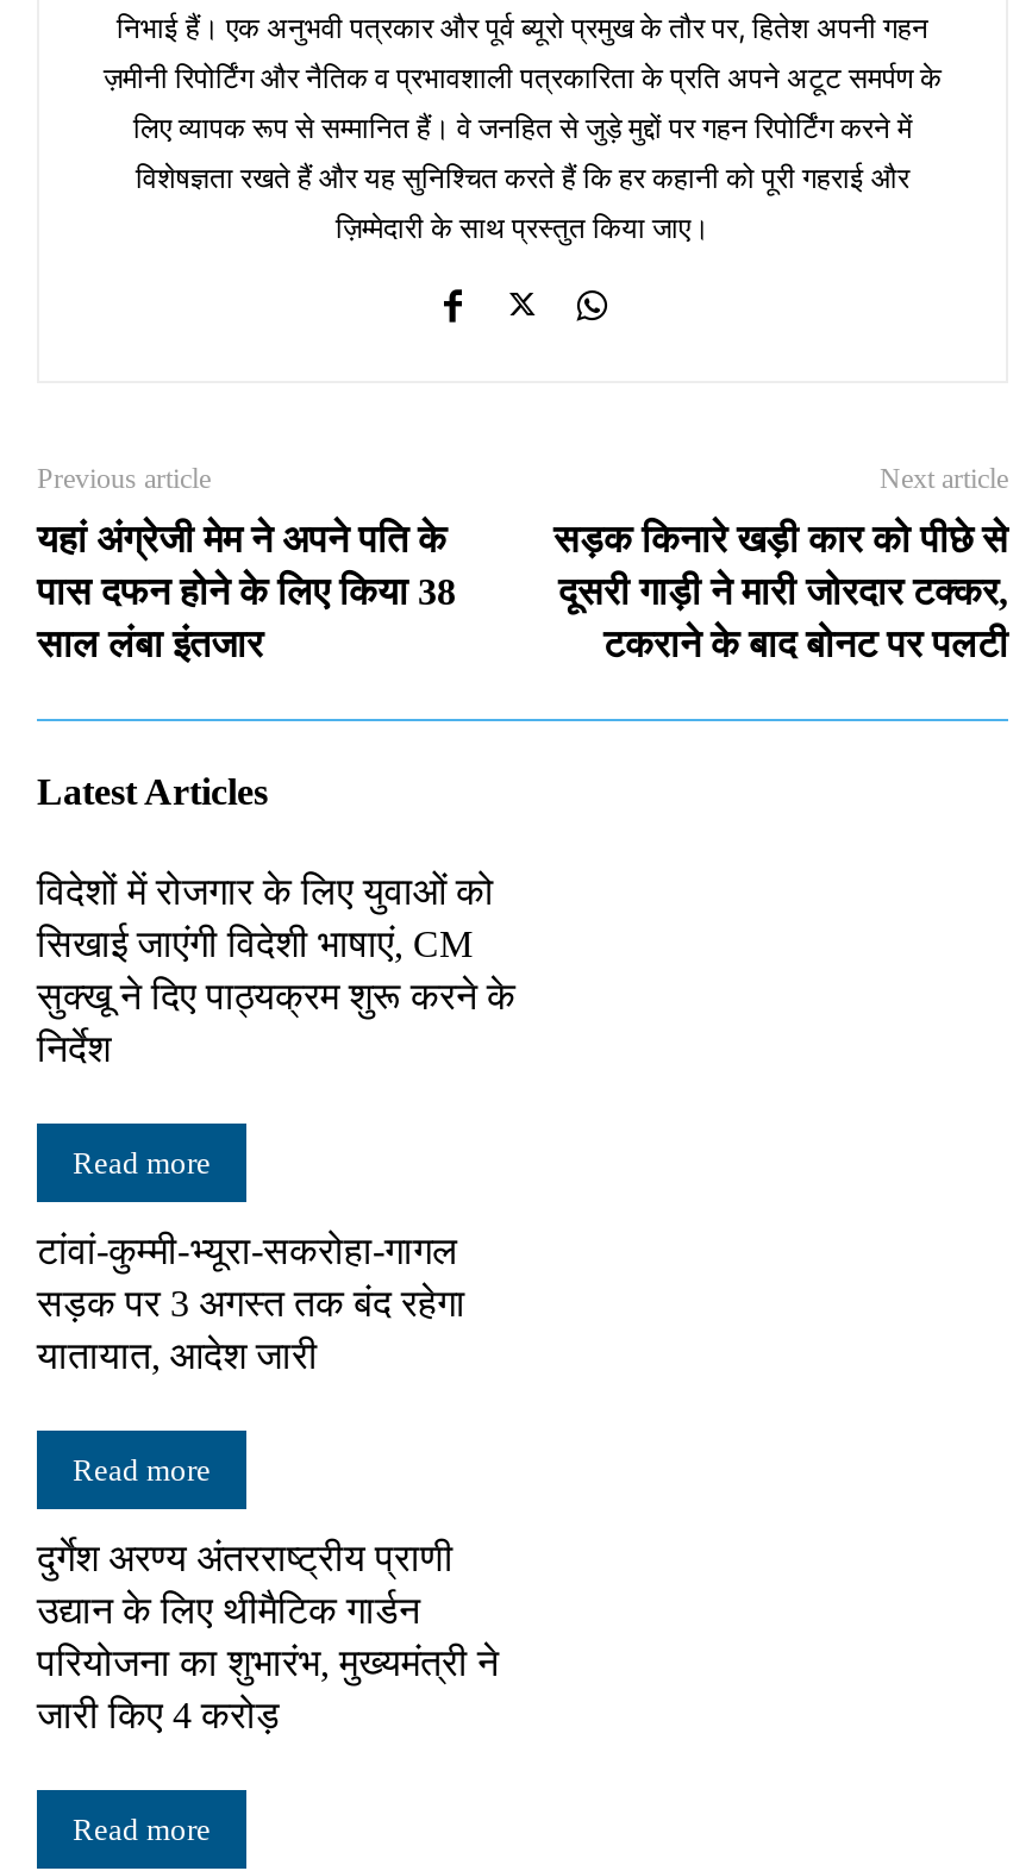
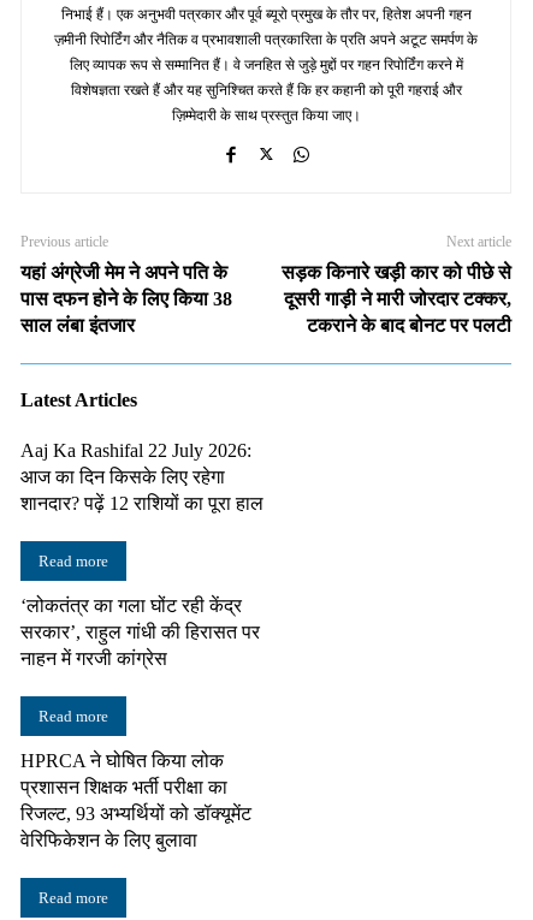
[37,871,515,1068] विदेशों में रोजगार के लिए युवाओं को | सिखाई जाएंगी विदेशी भाषाएं, CM | सुक्खू ने दिए पाठ्यक्रम शुरू करने के | निर्देश -> [20,440,263,513] Aaj Ka Rashifal 22 July 2026: | आज का दिन किसके लिए रहेगा | शानदार? पढ़ें 12 राशियों का पूरा हाल
[37,1230,465,1375] टांवां-कुम्मी-भ्यूरा-सकरोहा-गागल | सड़क पर 3 अगस्त तक बंद रहेगा | यातायात, आदेश जारी -> [20,595,260,668] ‘लोकतंत्र का गला घोंट रही केंद्र | सरकार’, राहुल गांधी की हिरासत पर | नाहन में गरजी कांग्रेस
[37,1537,499,1735] दुर्गेश अरण्य अंतरराष्ट्रीय प्राणी | उद्यान के लिए थीमैटिक गार्डन | परियोजना का शुभारंभ, मुख्यमंत्री ने | जारी किए 4 करोड़ -> [20,750,251,850] HPRCA ने घोषित किया लोक | प्रशासन शिक्षक भर्ती परीक्षा का | रिजल्ट, 93 अभ्यर्थियों को डॉक्यूमेंट | वेरिफिकेशन के लिए बुलावा

